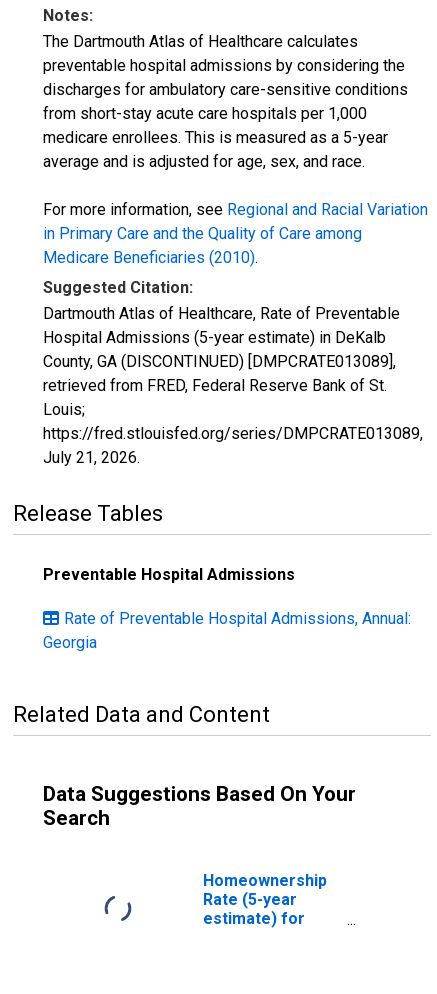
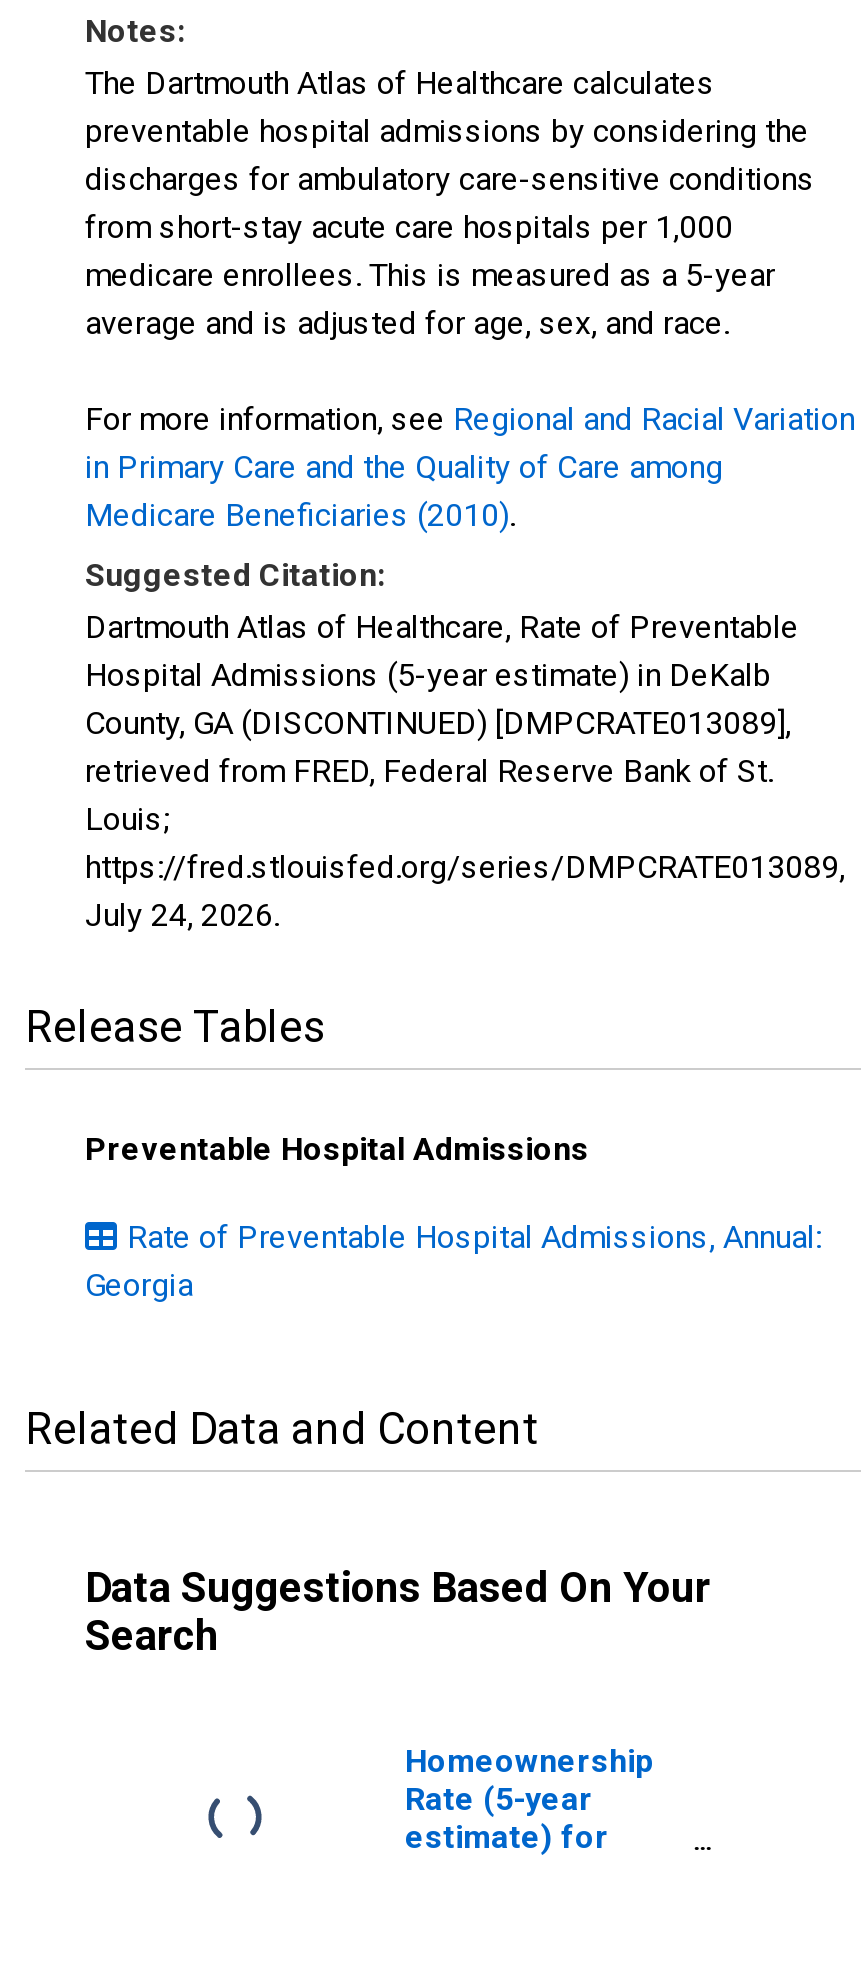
[43,448,140,467] July 21, 2026. -> [85,896,279,934] July 24, 2026.

